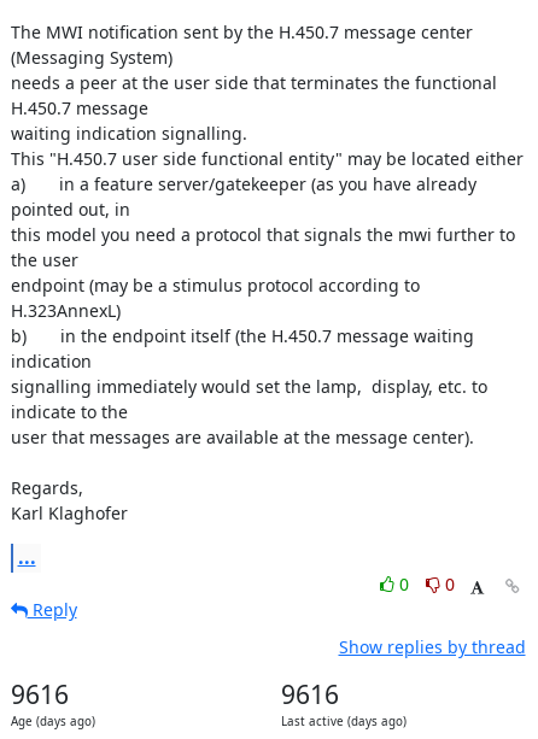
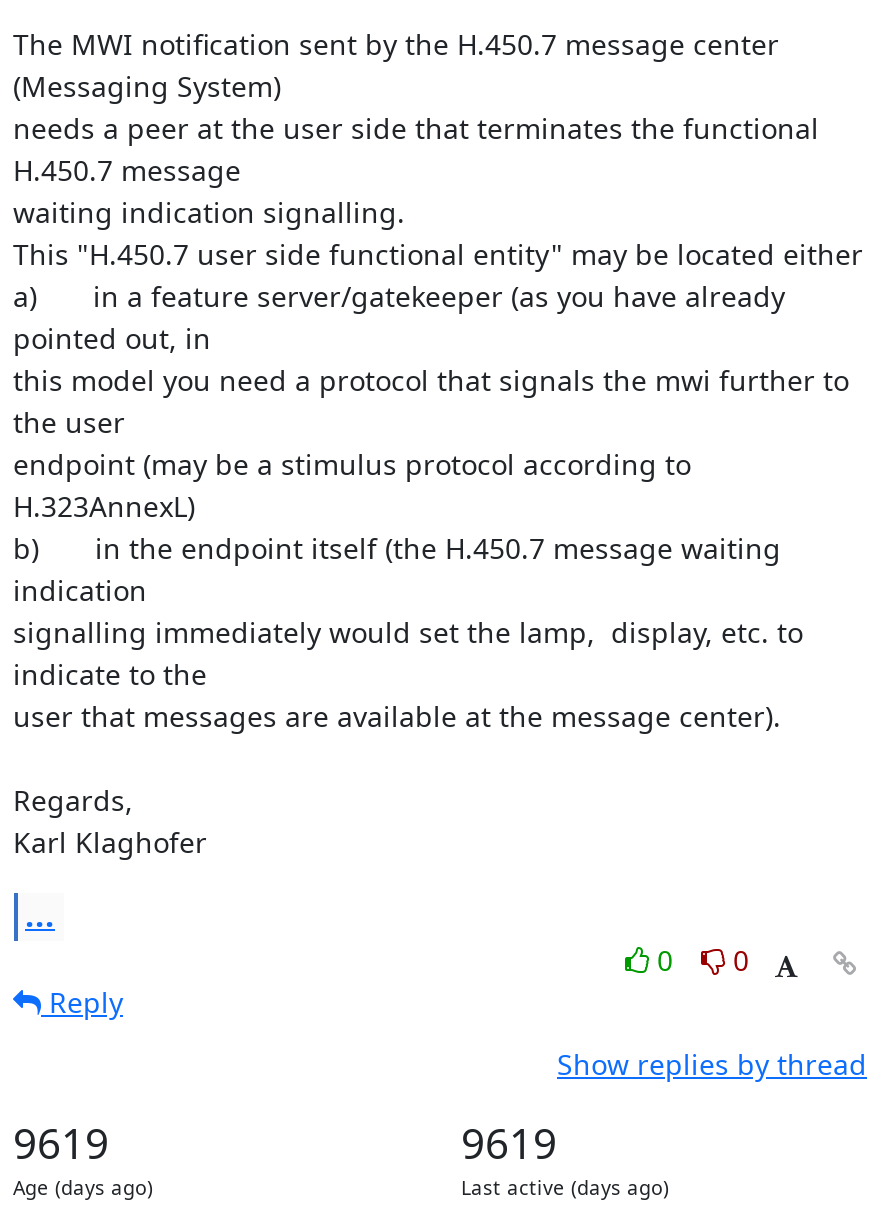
[10,678,68,711] 9616 -> [13,1115,109,1171] 9619
[280,678,338,711] 9616 -> [461,1115,557,1171] 9619

